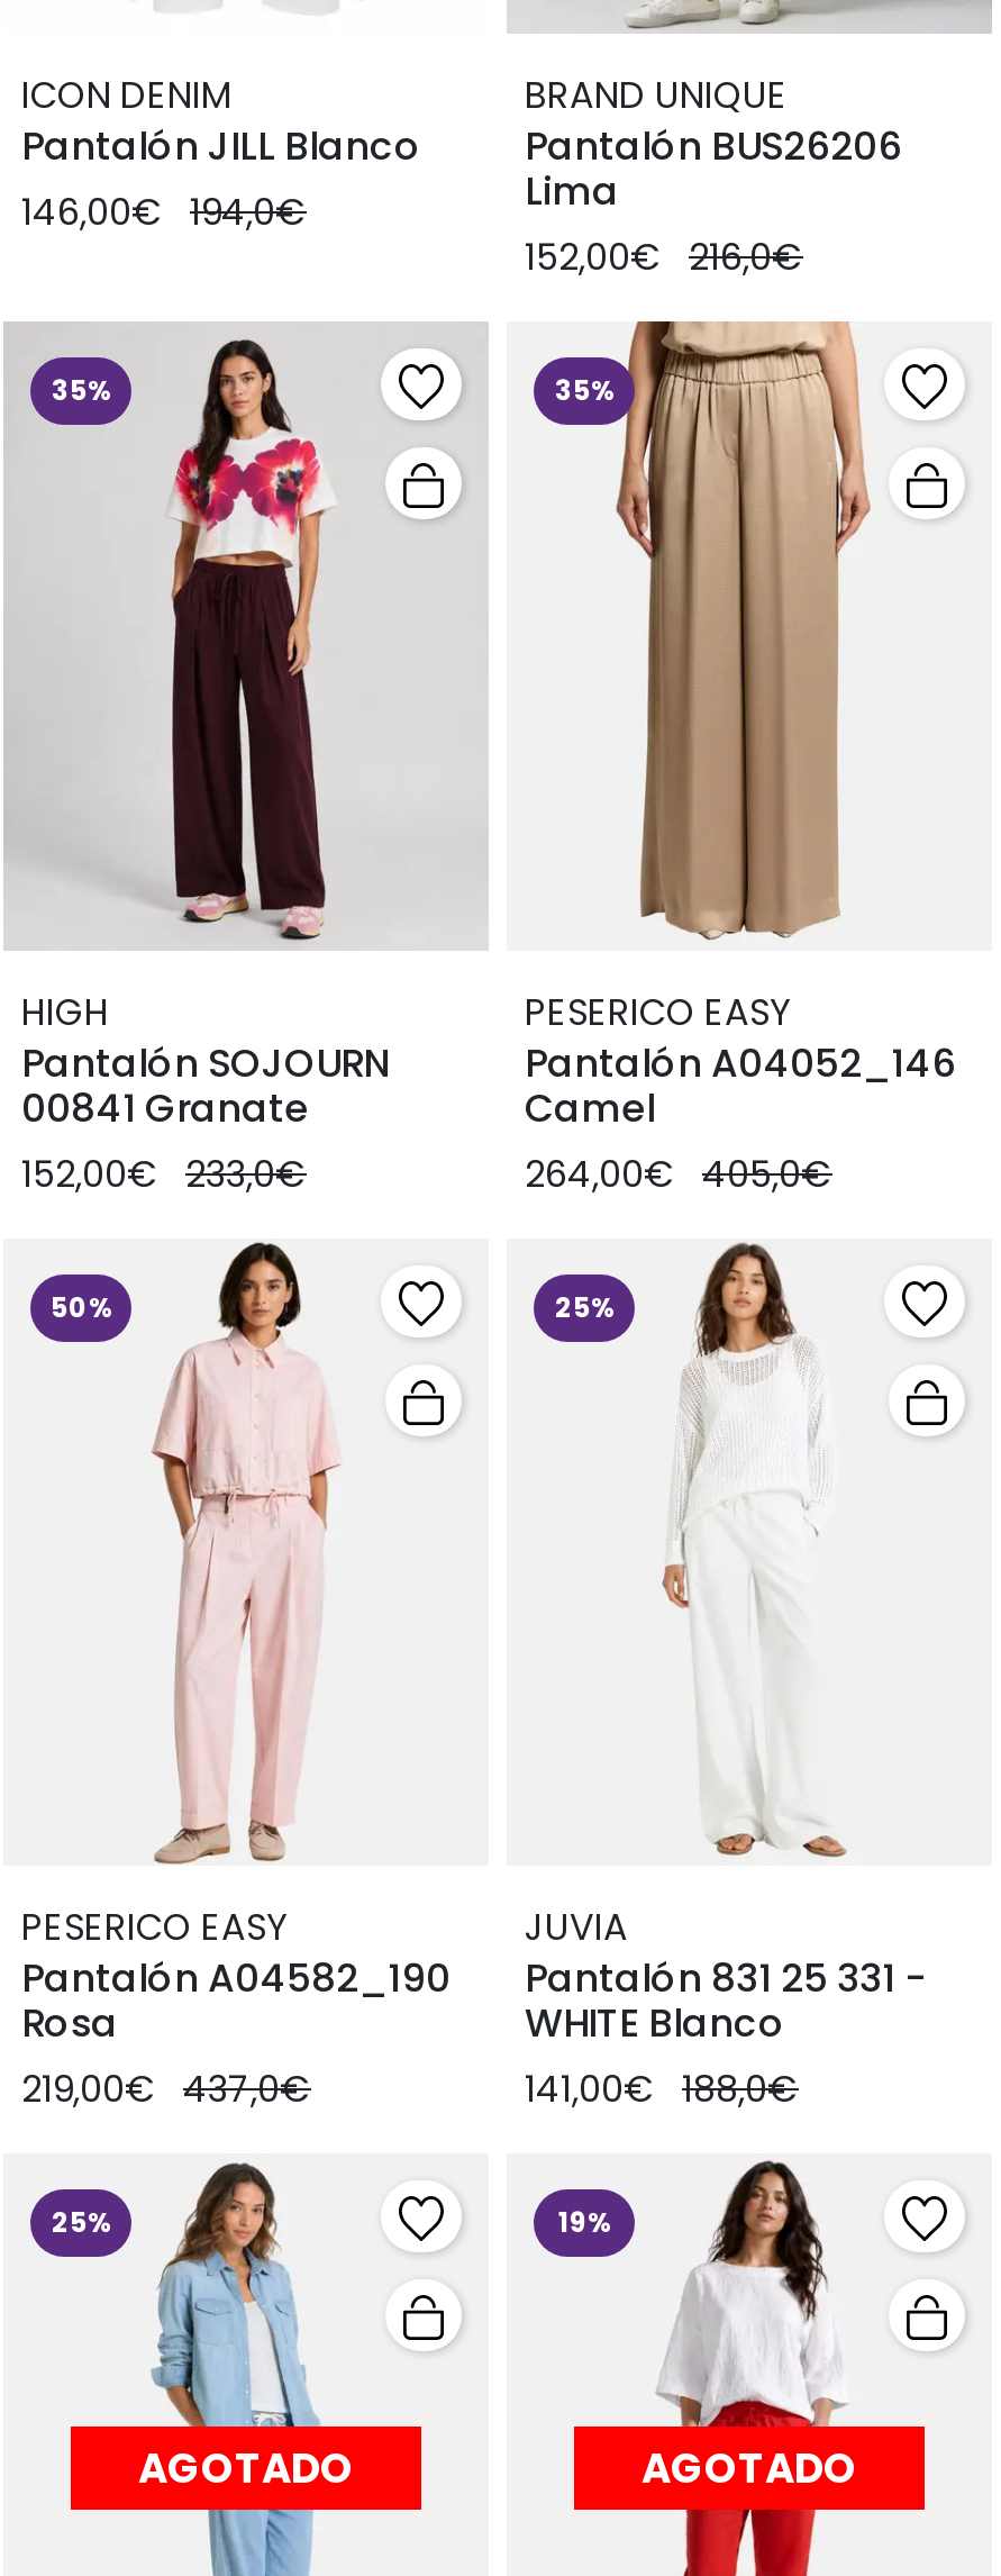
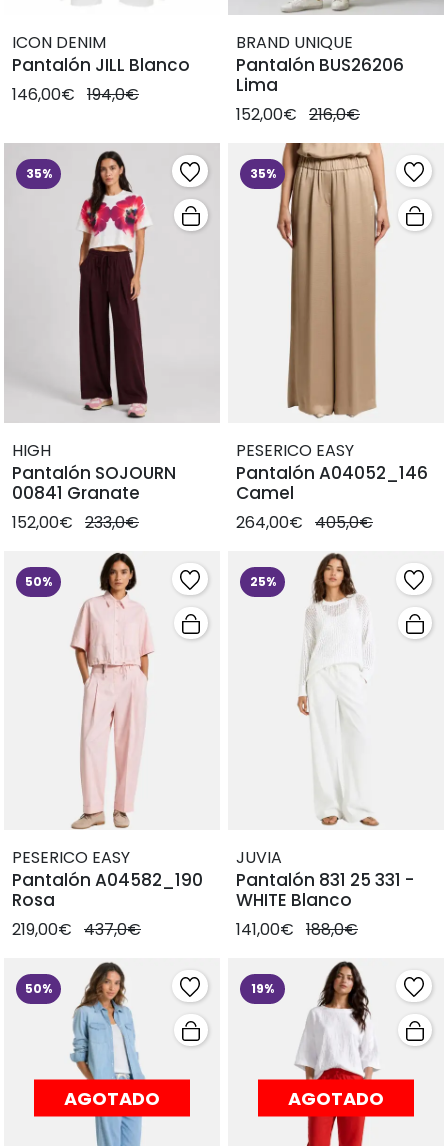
[52,2204,110,2242] 25% -> [25,980,52,997] 50%

